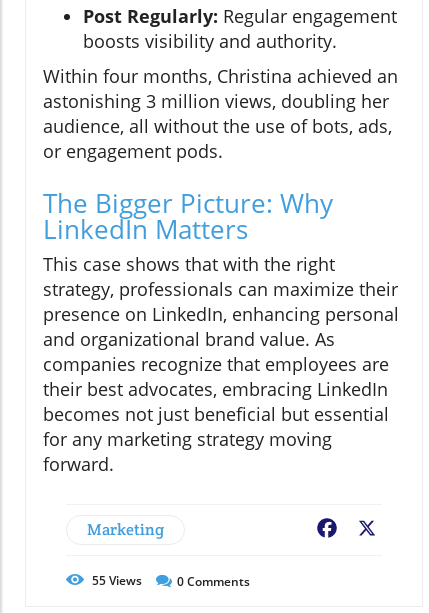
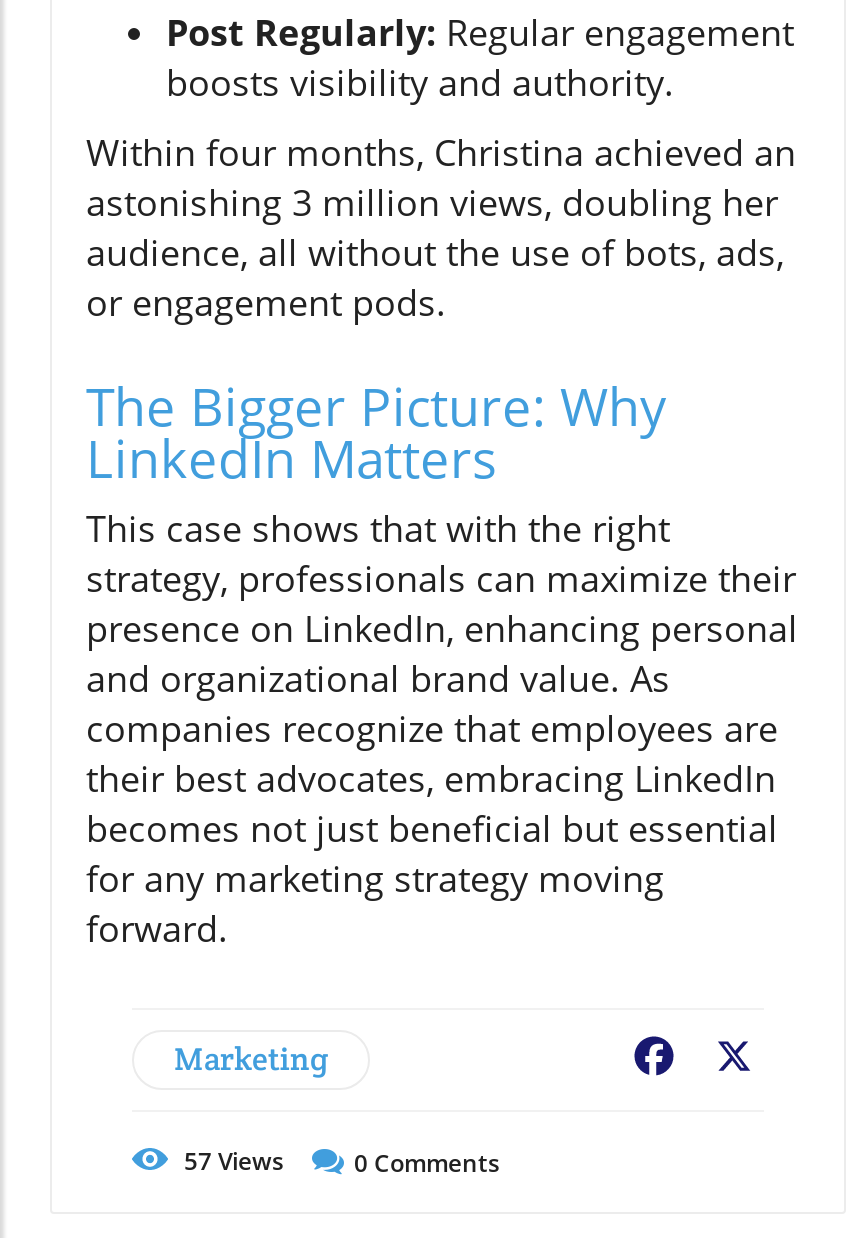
[92,572,142,589] 55 Views -> [184,1144,284,1178] 57 Views

